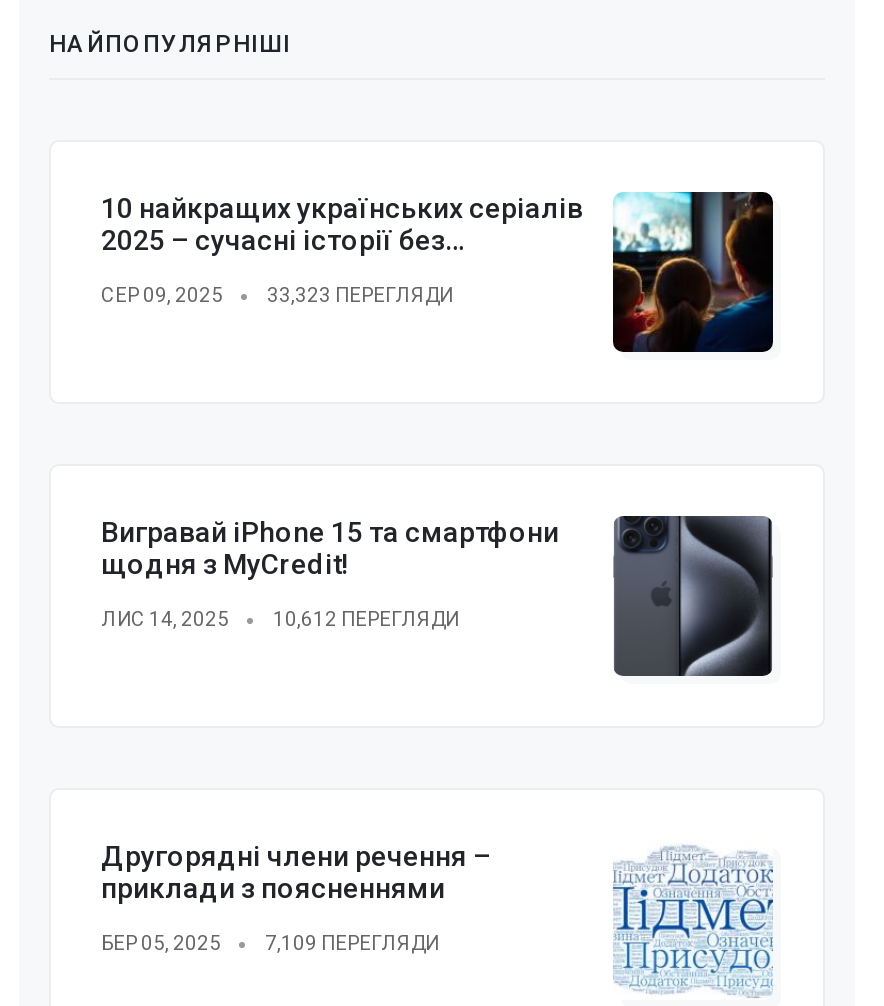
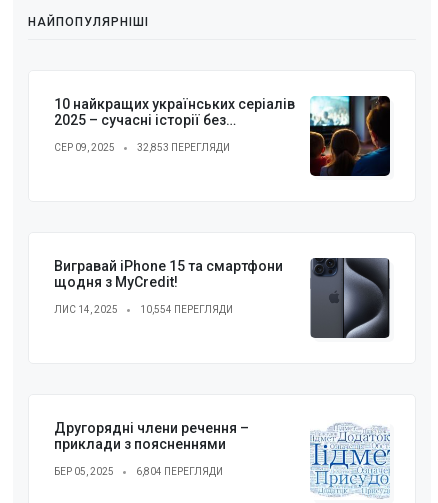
[101,284,453,306] СЕР 09, 2025 33,323 ПЕРЕГЛЯДИ -> [54,142,230,153] СЕР 09, 2025 32,853 ПЕРЕГЛЯДИ
[101,608,459,630] ЛИС 14, 2025 10,612 ПЕРЕГЛЯДИ -> [54,304,233,315] ЛИС 14, 2025 10,554 ПЕРЕГЛЯДИ
[101,932,439,954] БЕР 05, 2025 7,109 ПЕРЕГЛЯДИ -> [54,466,223,477] БЕР 05, 2025 6,804 ПЕРЕГЛЯДИ

